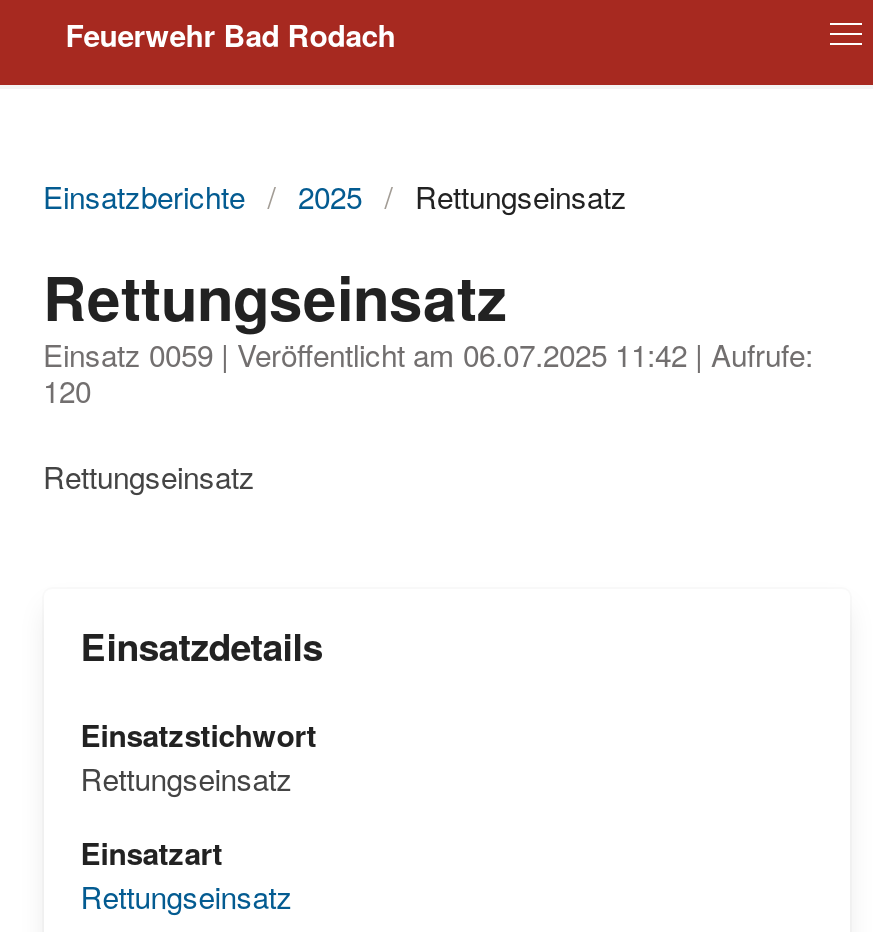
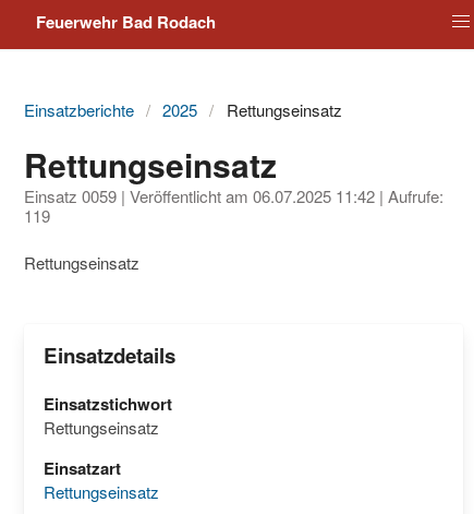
[43,369,91,411] 120 -> [23,204,50,227] 119

